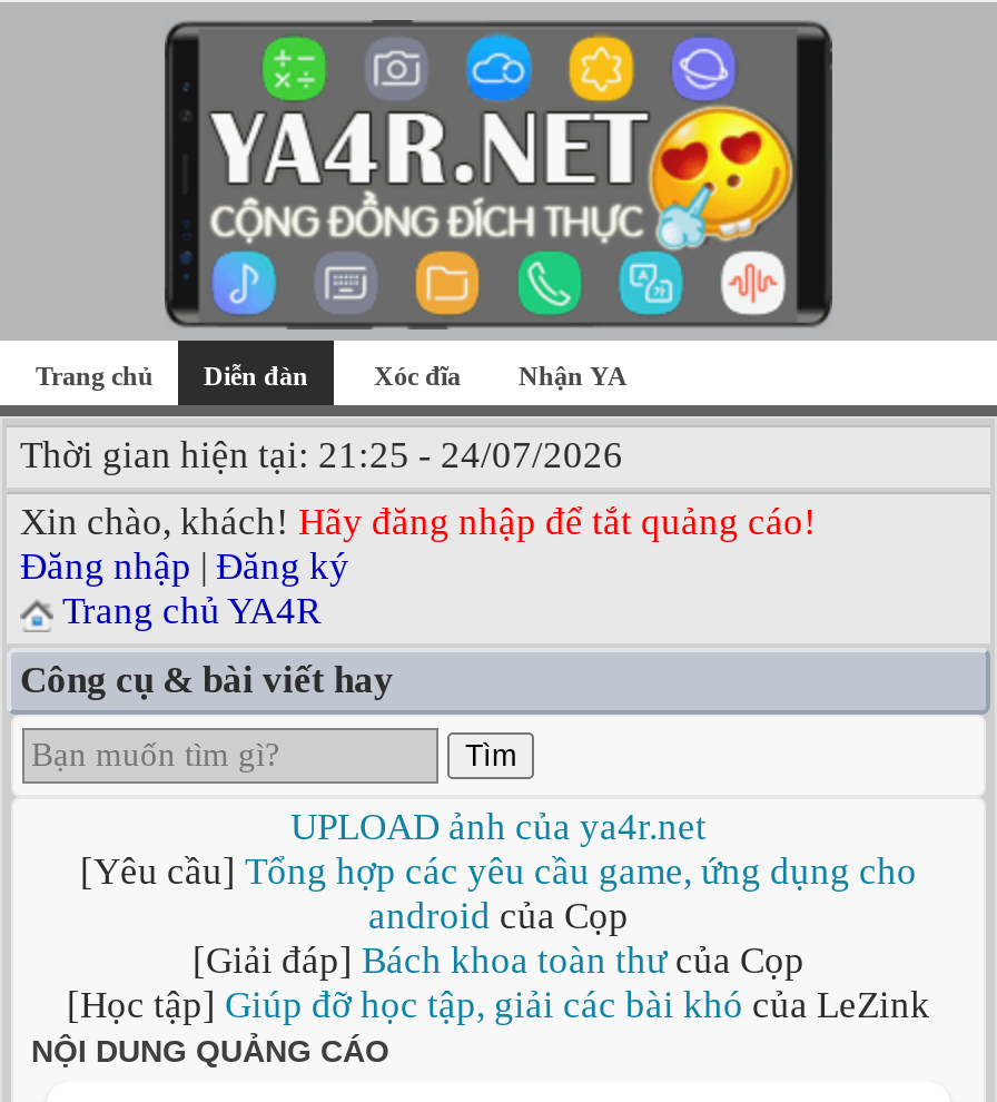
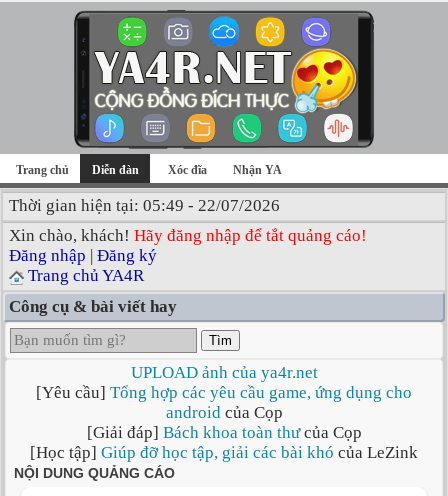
[20,434,623,476] Thời gian hiện tại: 21:25 - 24/07/2026 -> [9,196,280,215] Thời gian hiện tại: 05:49 - 22/07/2026

